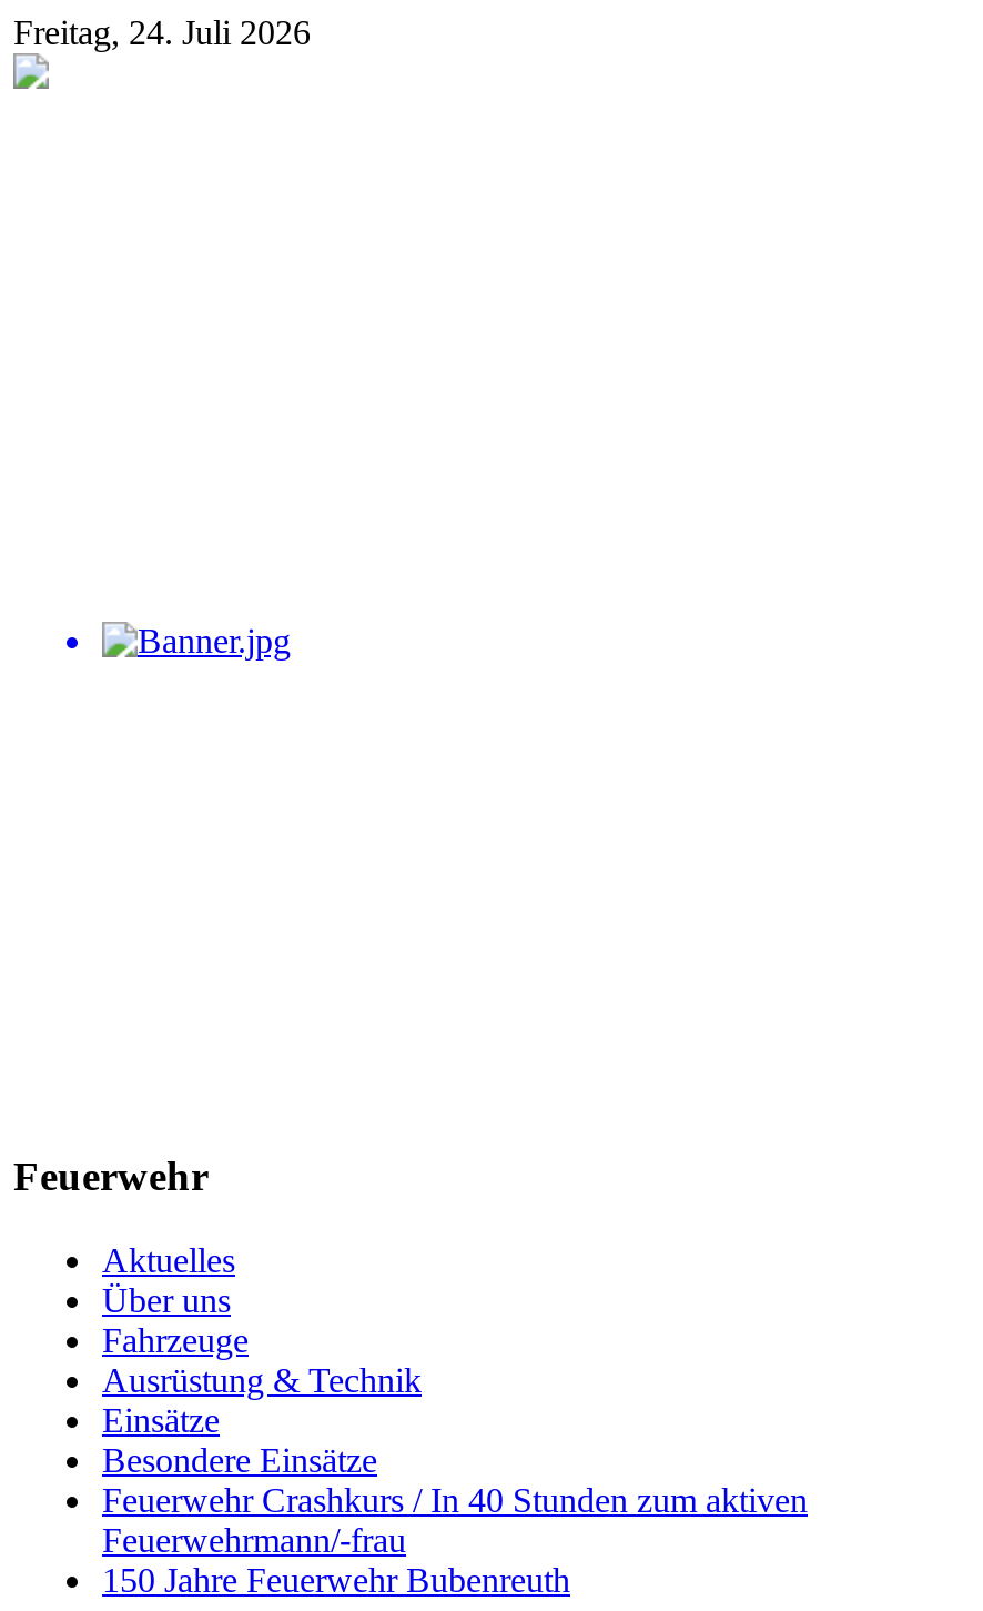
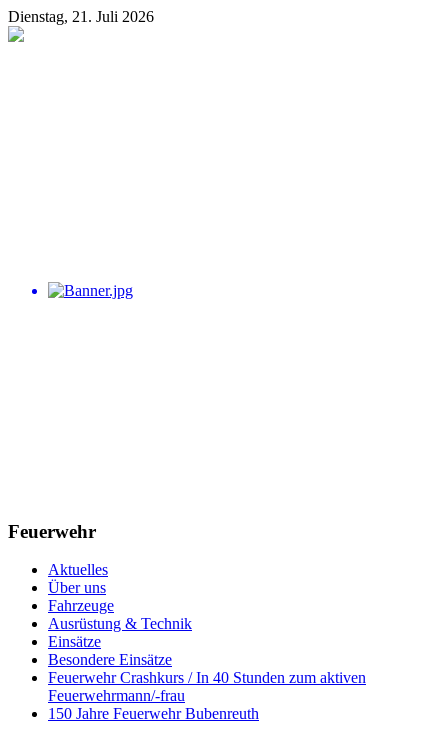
[13,13,311,51] Freitag, 24. Juli 2026 -> [8,8,154,25] Dienstag, 21. Juli 2026

